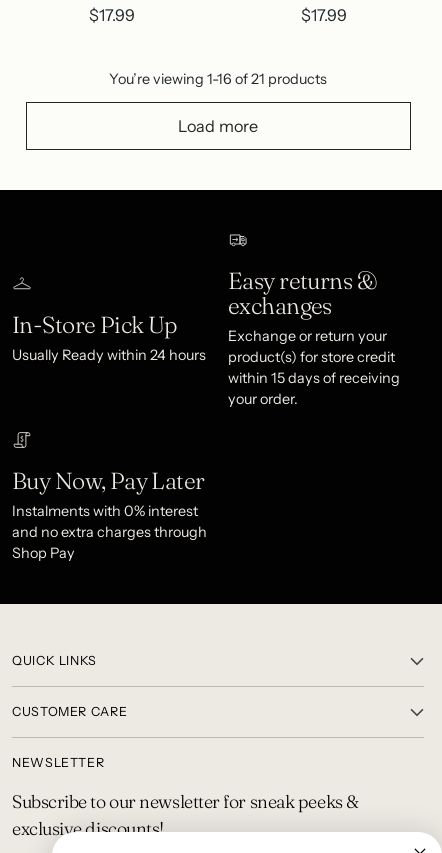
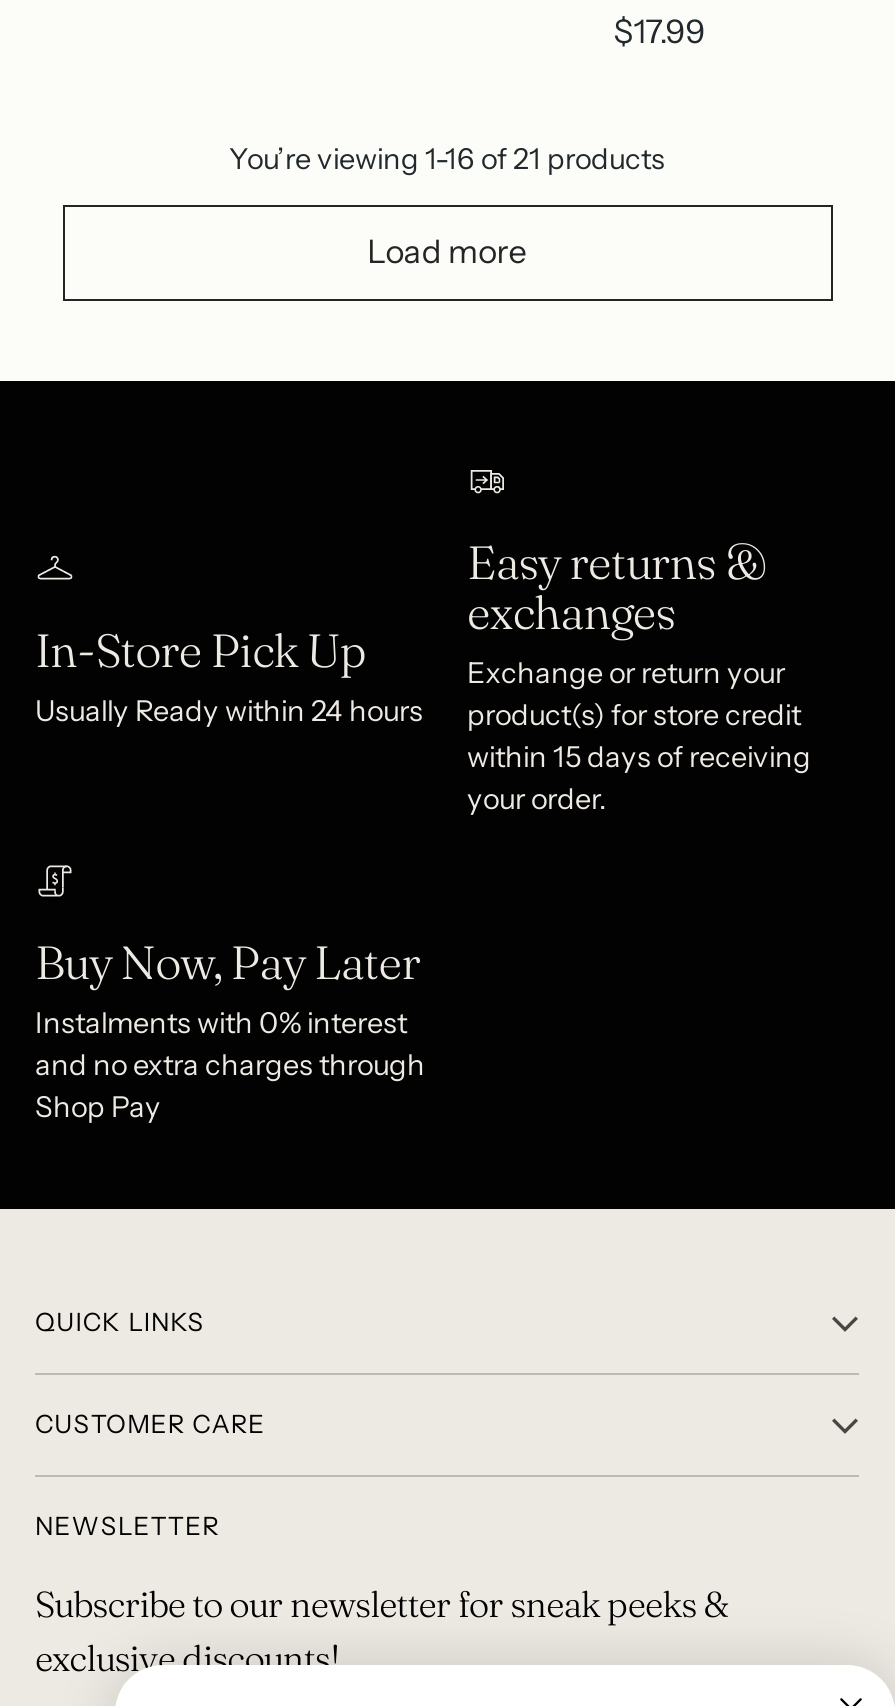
[89,5,135,25] $17.99 -> none

